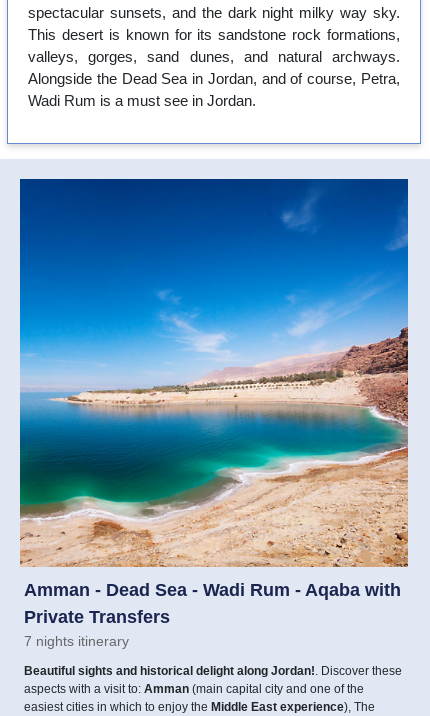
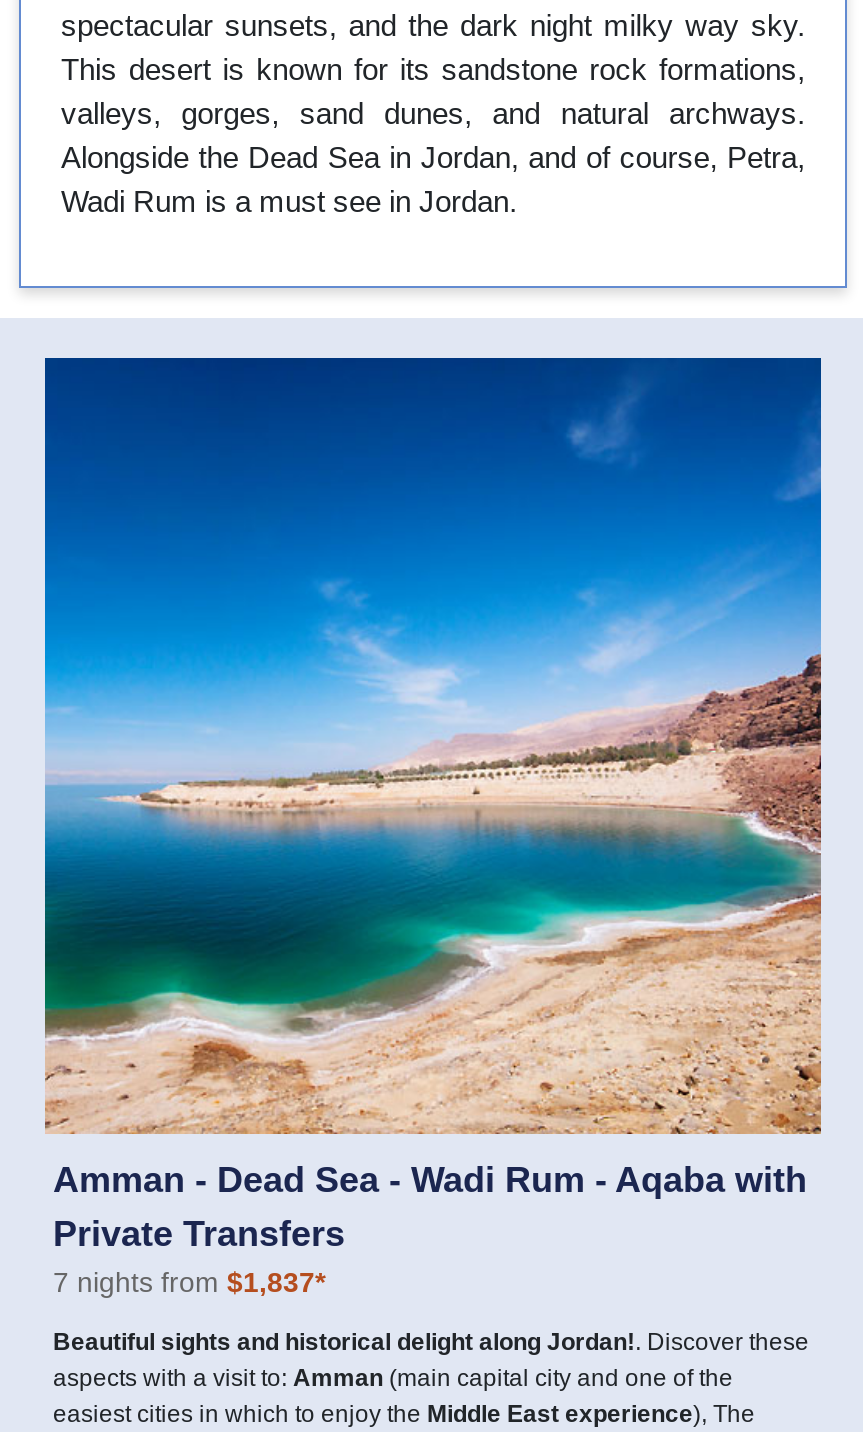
[24,633,133,649] 7 nights itinerary -> [53,1265,325,1297] 7 nights from $1,837*

